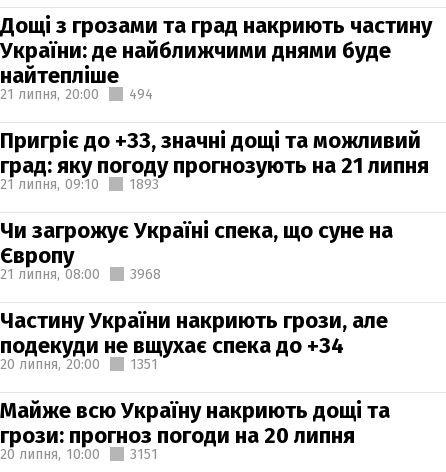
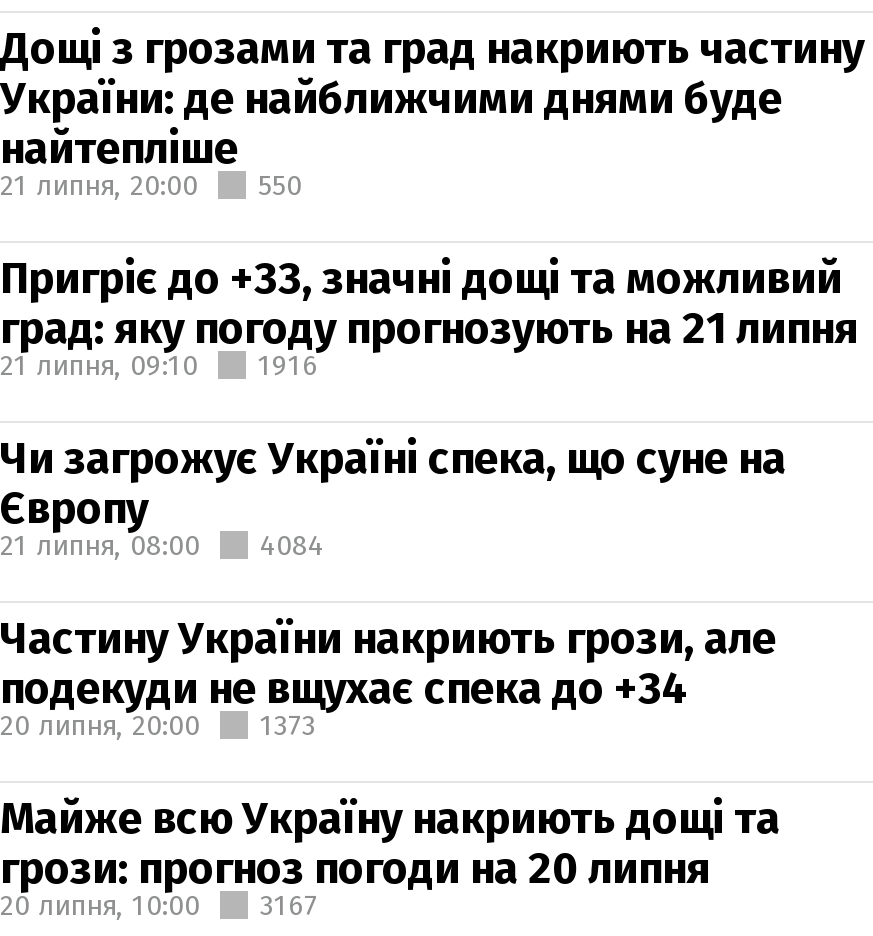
[0,85,153,102] 21 липня, 20:00 494 -> [0,168,302,202] 21 липня, 20:00 550
[129,175,159,192] 1893 -> [258,348,318,382] 1916
[0,265,161,282] 21 липня, 08:00 3968 -> [0,528,324,562] 21 липня, 08:00 4084
[0,355,158,372] 20 липня, 20:00 1351 -> [0,708,316,742] 20 липня, 20:00 1373
[0,445,158,462] 20 липня, 10:00 3151 -> [0,888,318,922] 20 липня, 10:00 3167

